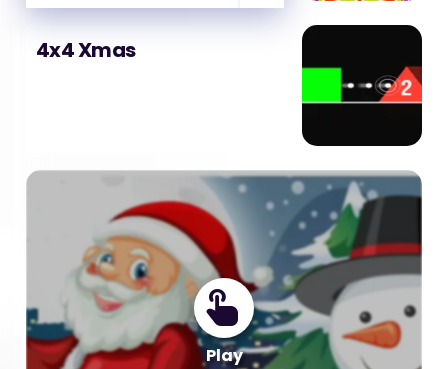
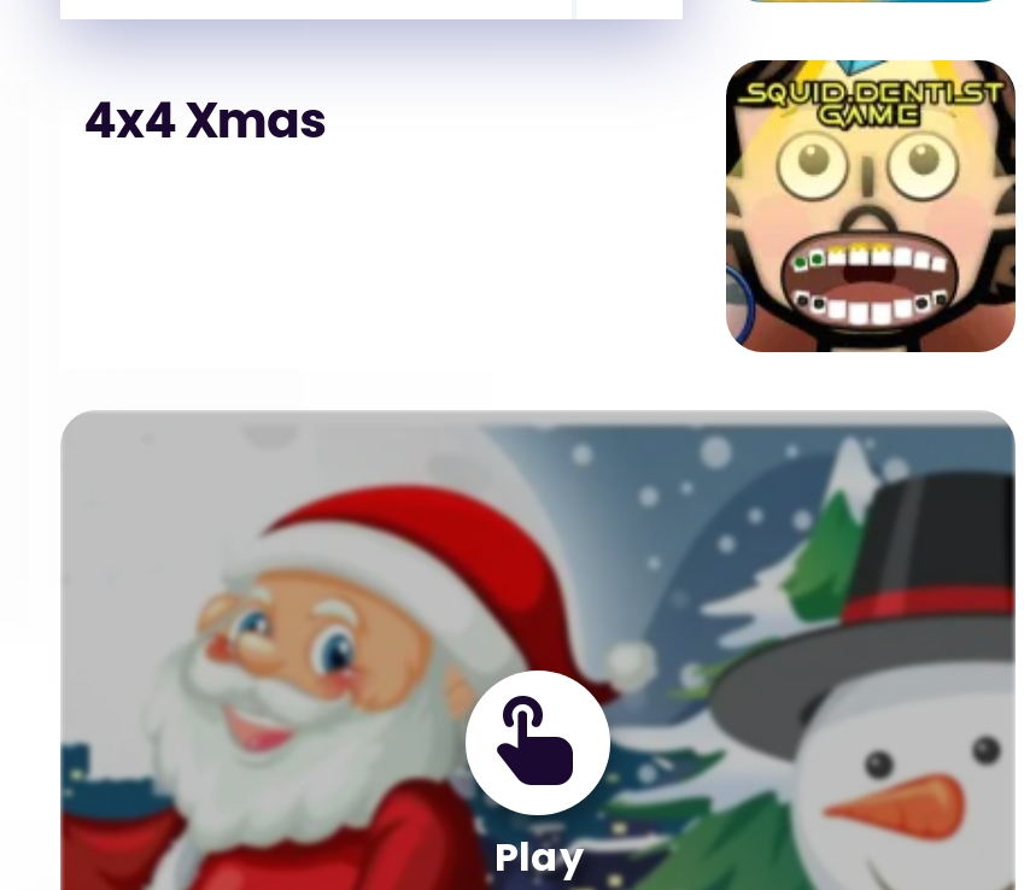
[301,24,423,147] [image] -> [724,58,1018,355] [image]

